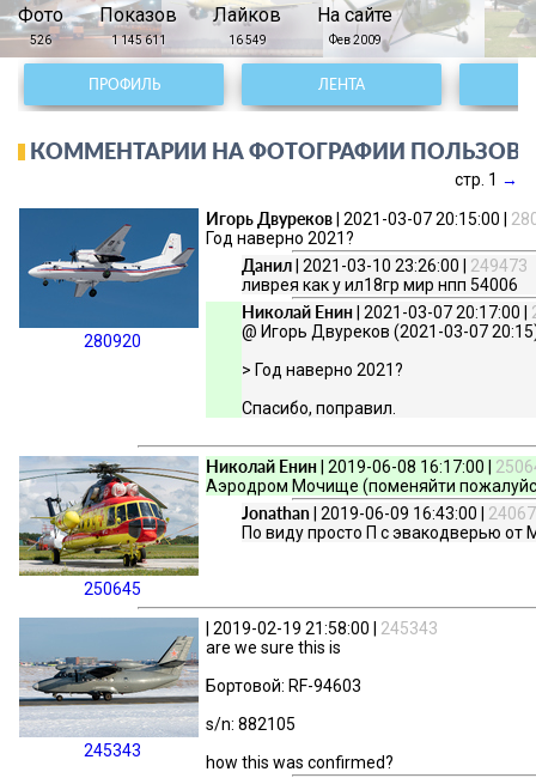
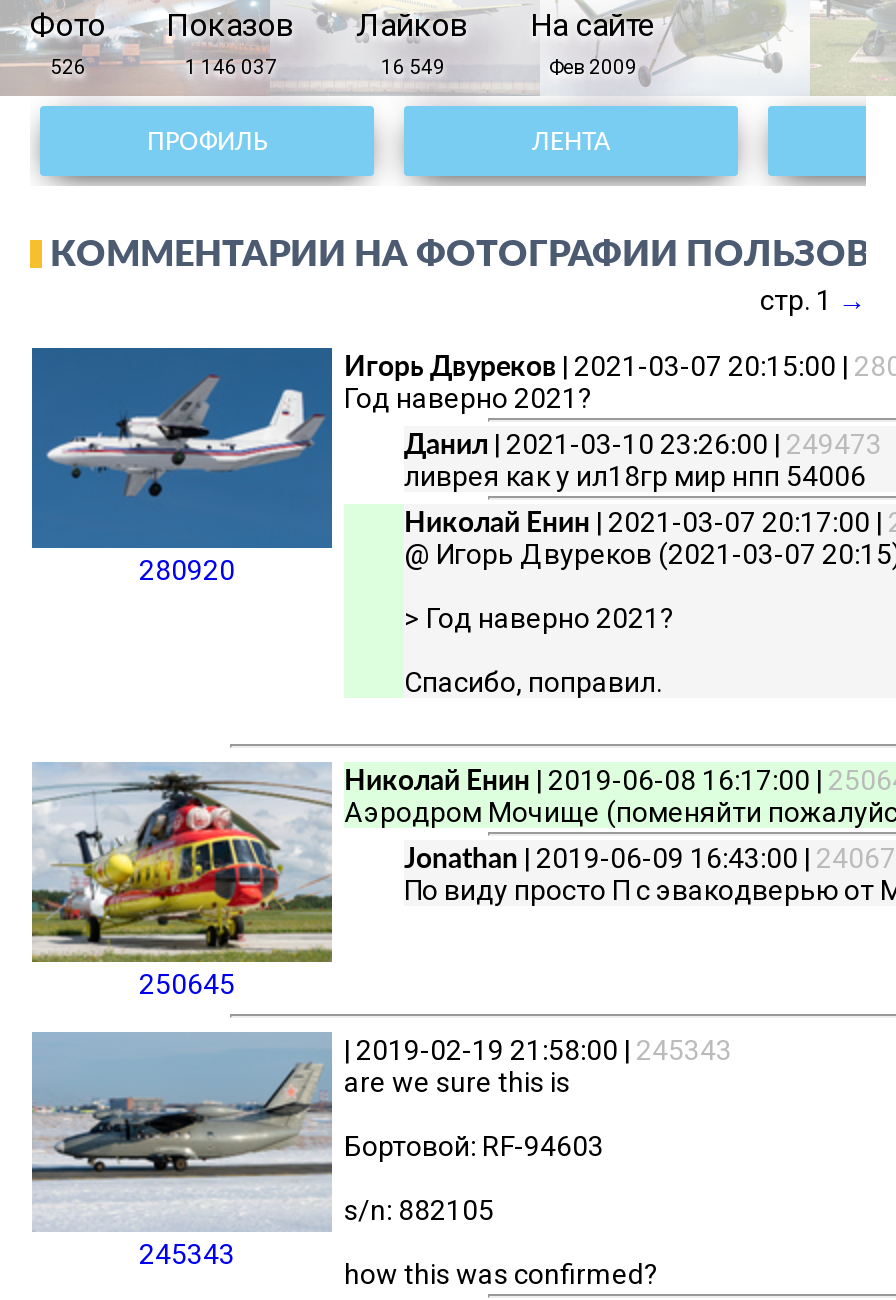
[111,34,166,47] 1 145 611 -> [185,56,277,78] 1 146 037

